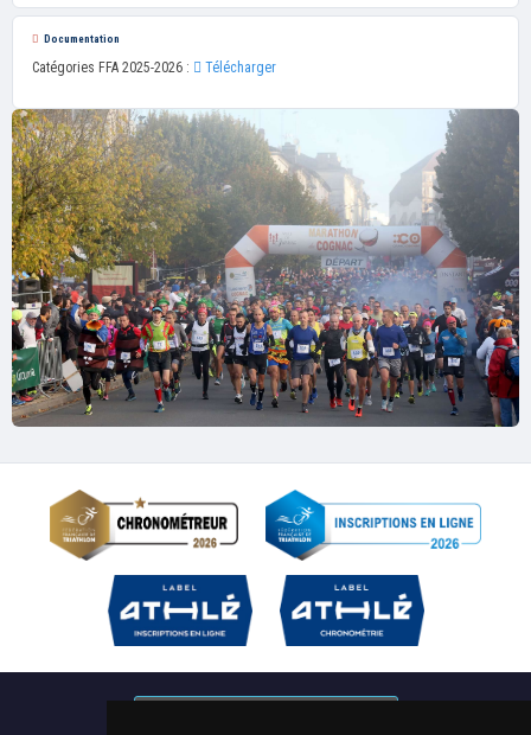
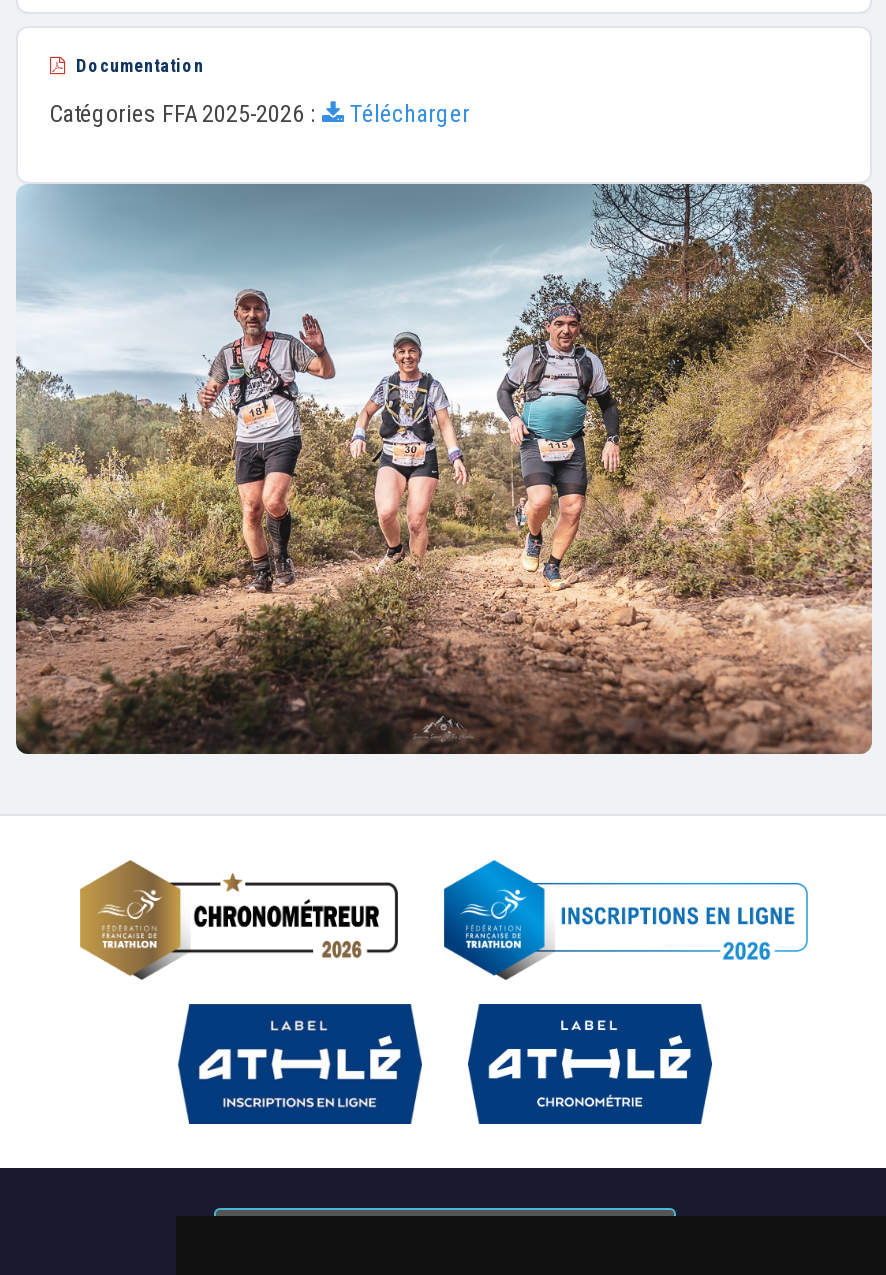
[11,108,520,428] [image] -> [14,182,874,756] [image]

